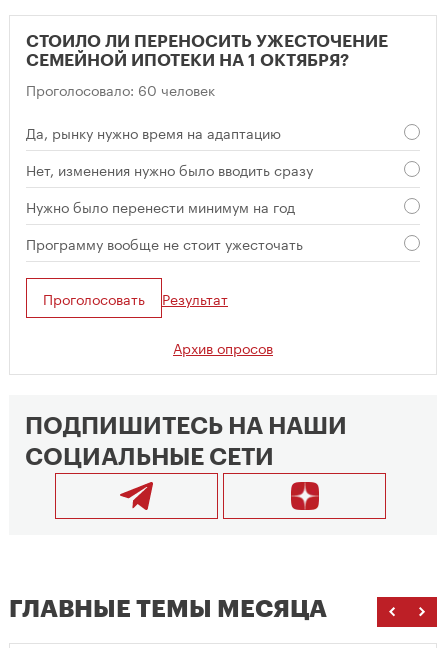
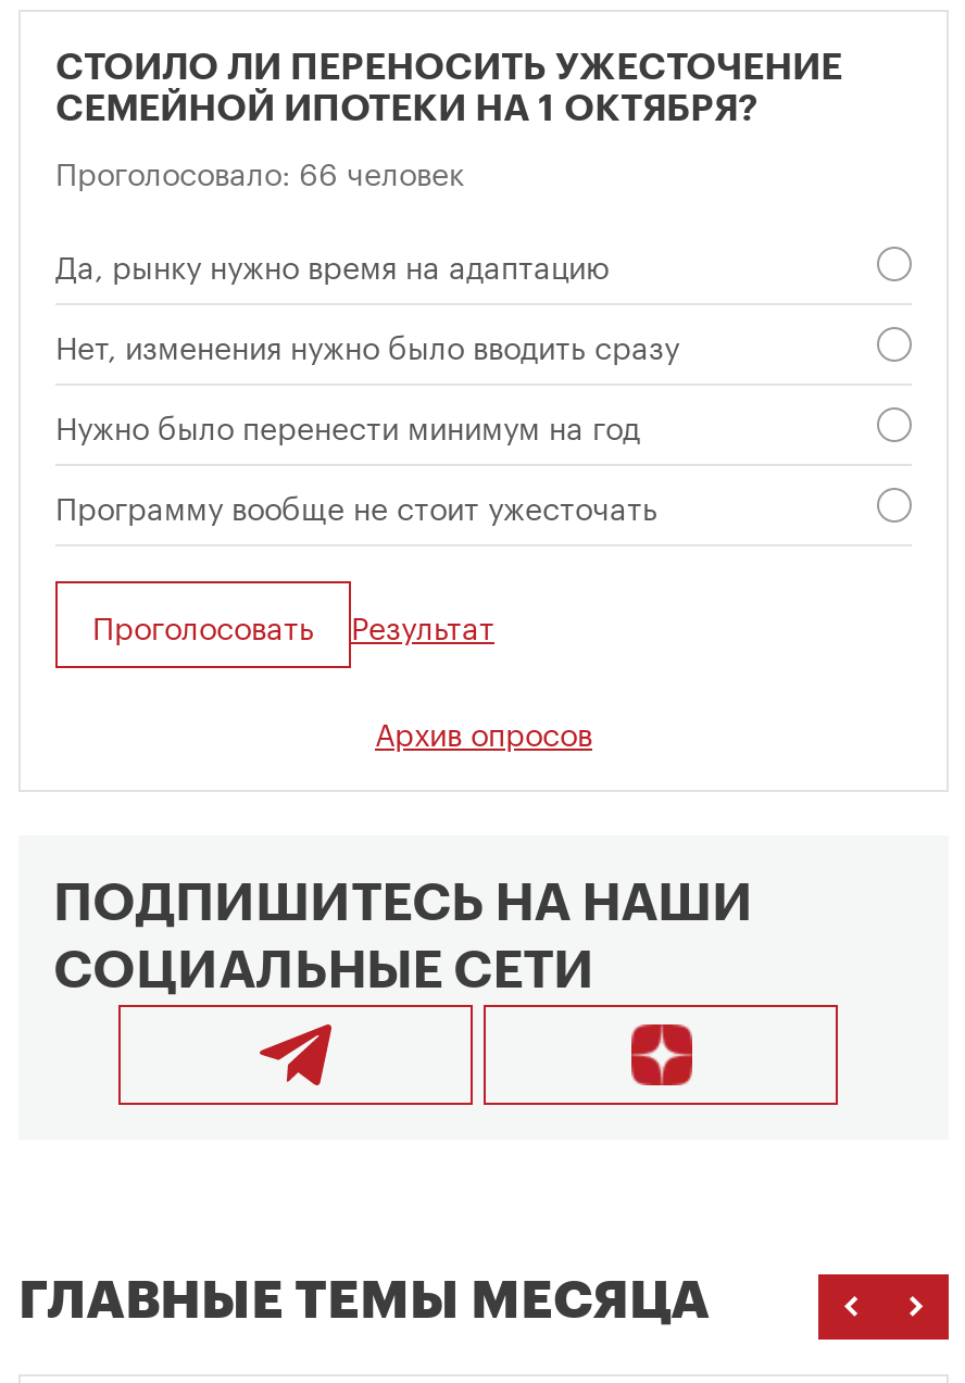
[26,78,215,100] Проголосовало: 60 человек -> [55,147,464,194] Проголосовало: 66 человек

